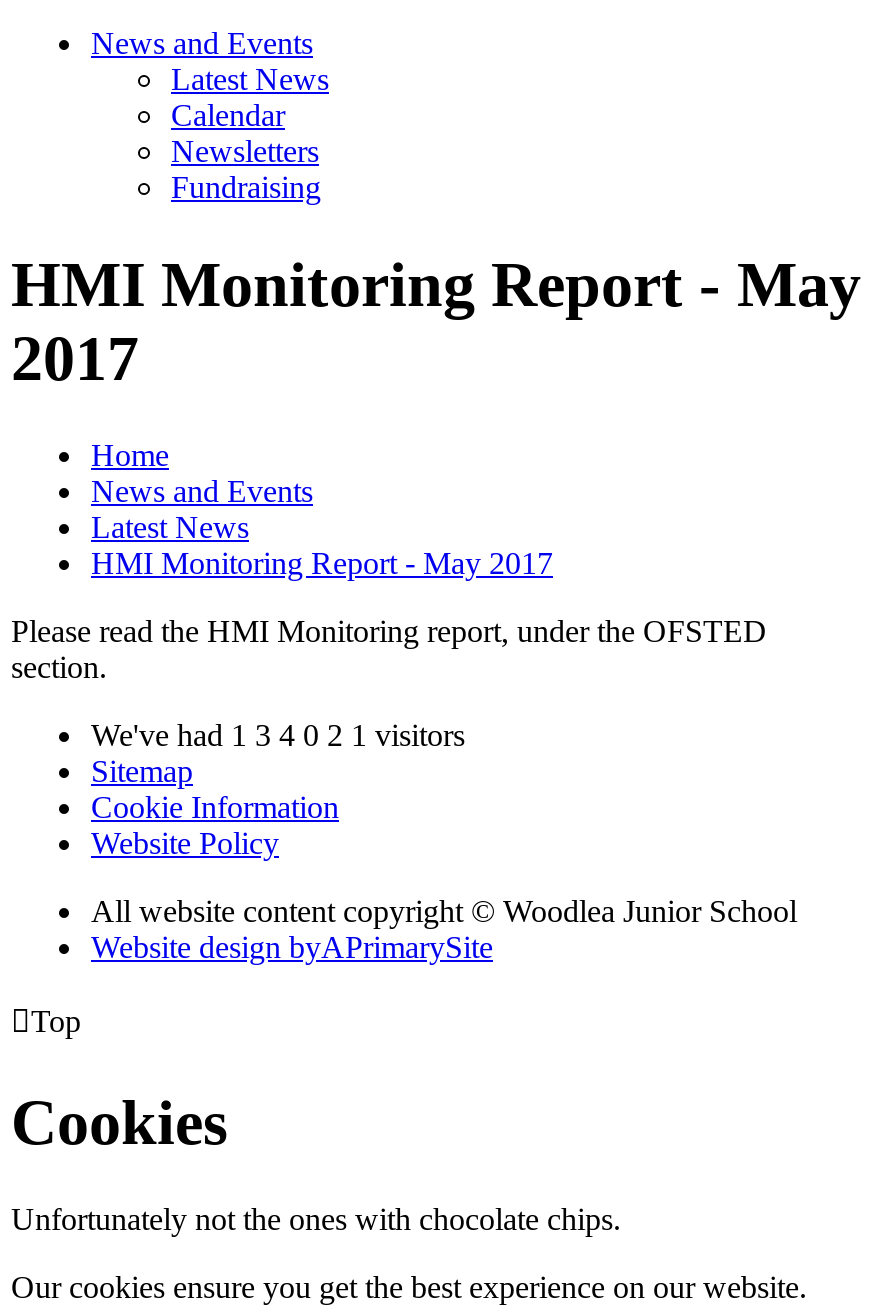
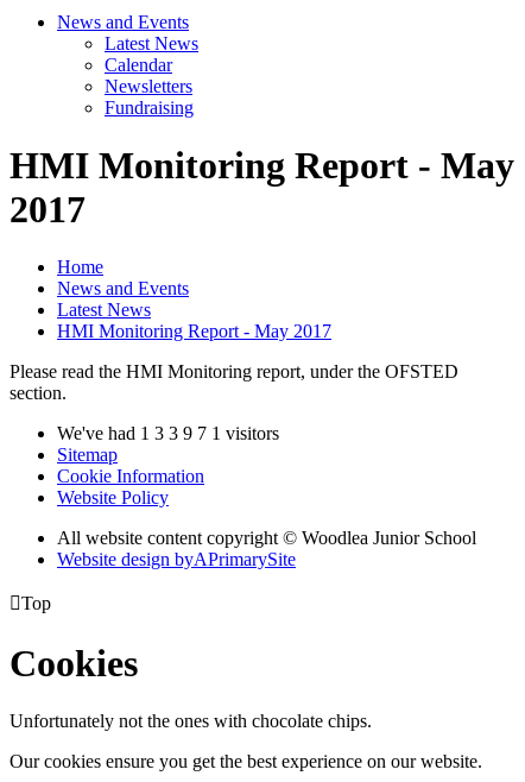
[91,719,465,753] We've had 1 3 4 0 2 1 visitors -> [57,424,279,444] We've had 1 3 3 9 7 1 visitors

